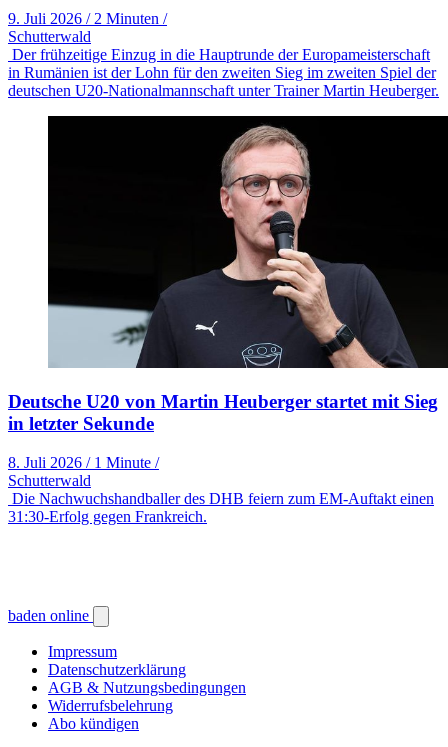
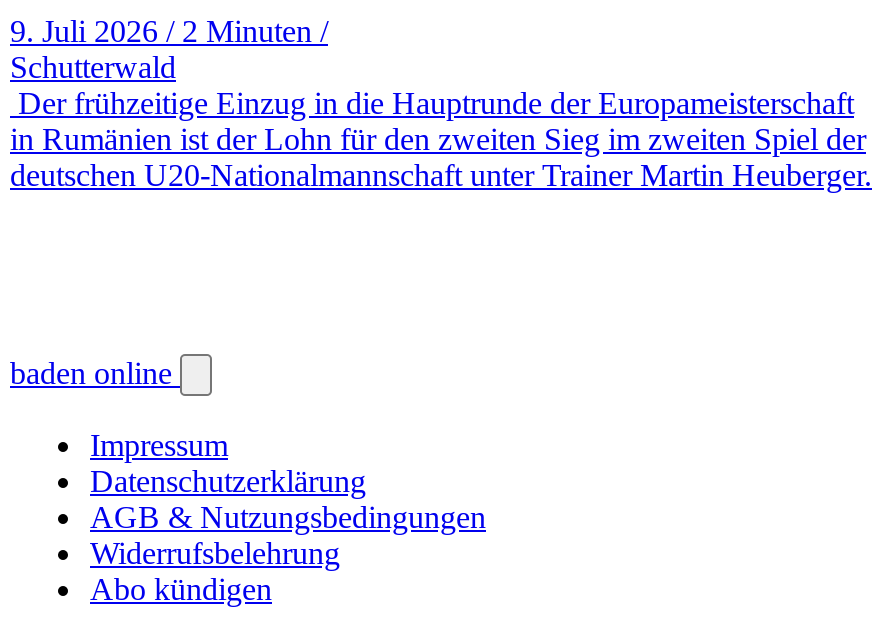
[8,115,445,525] [image] | Deutsche U20 von Martin Heuberger startet mit Sieg | in letzter Sekunde | 8. Juli 2026 / 1 Minute / | Schutterwald | Die Nachwuchshandballer des DHB feiern zum EM-Auftakt einen | 31:30-Erfolg gegen Frankreich. -> none

